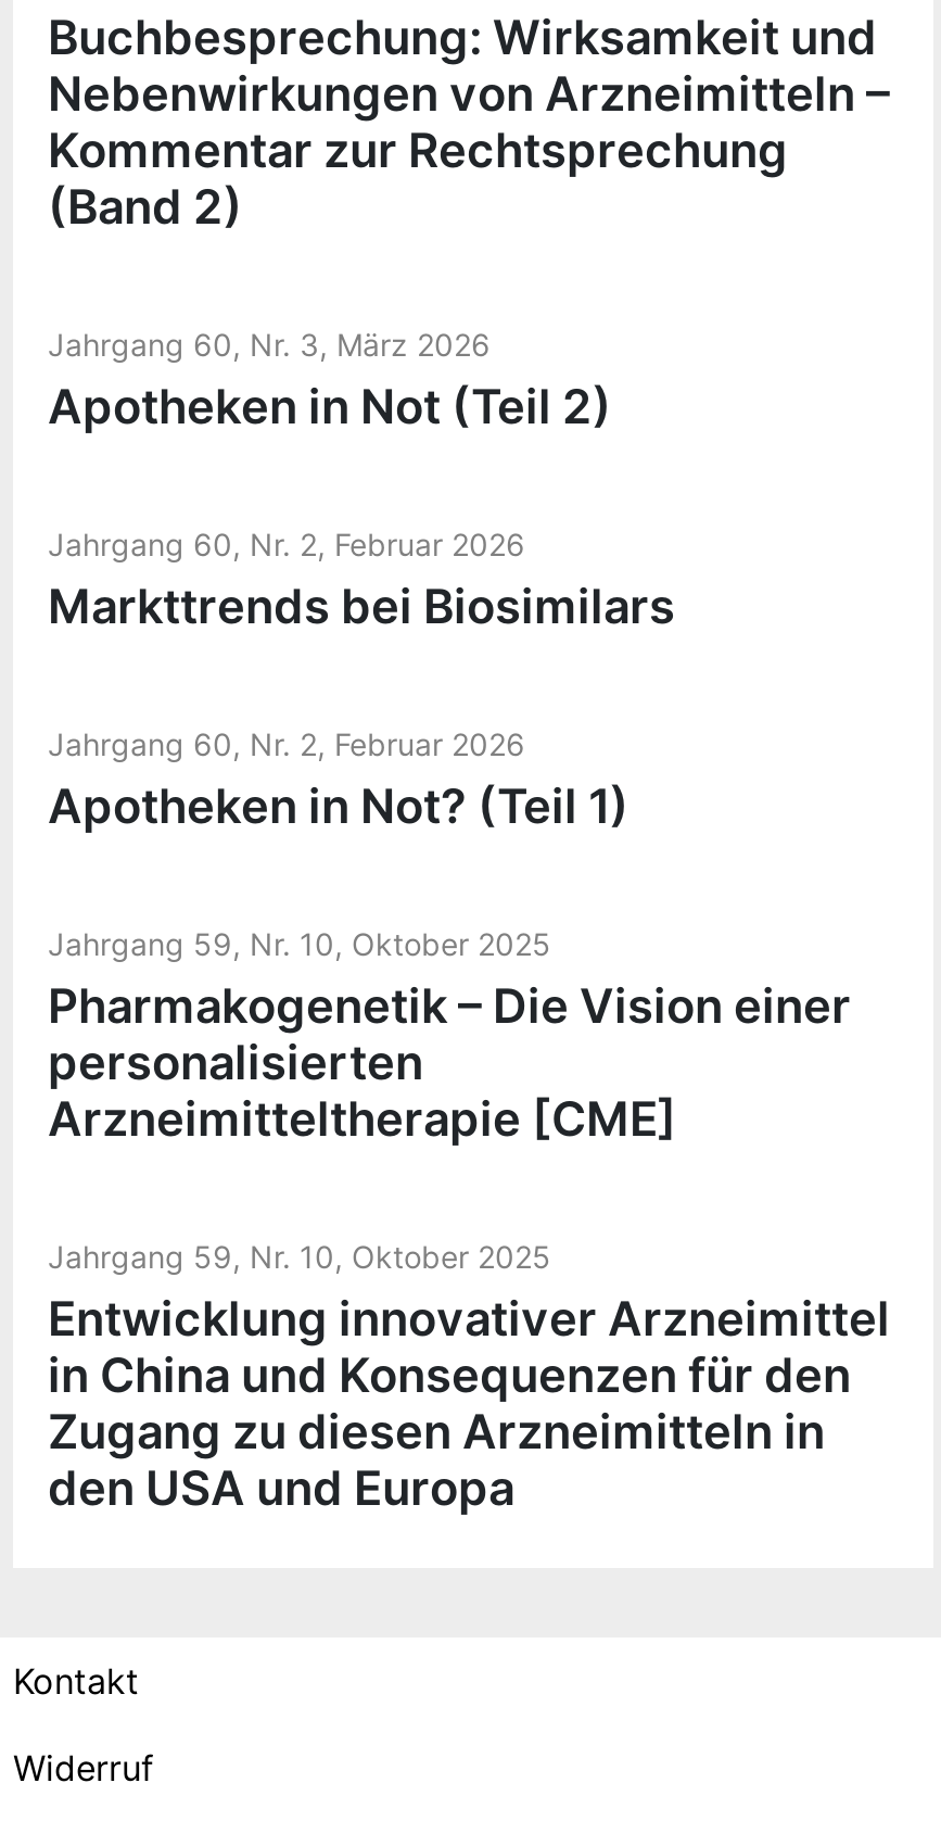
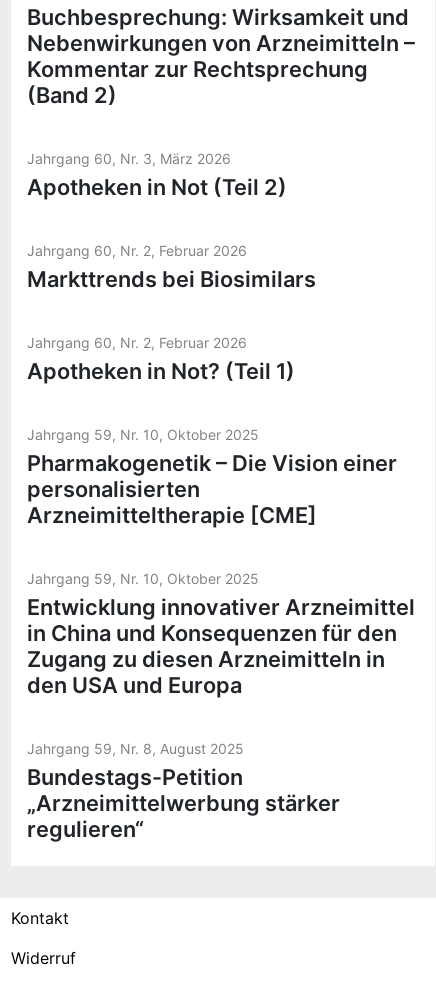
none -> [27,740,340,842] Jahrgang 59, Nr. 8, August 2025 | Bundestags-Petition | „Arzneimittelwerbung stärker | regulieren“

